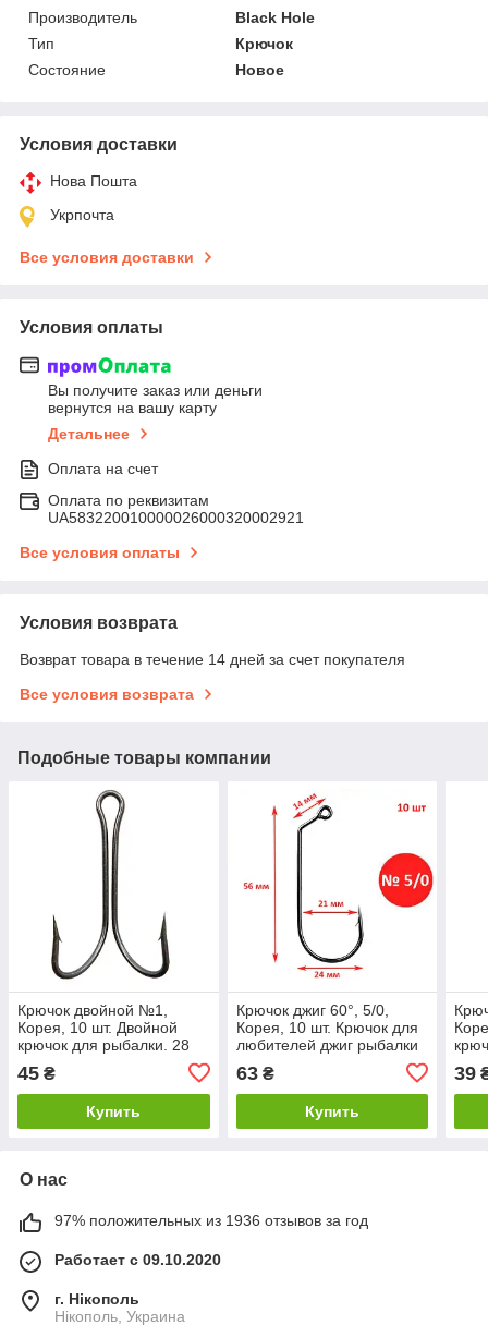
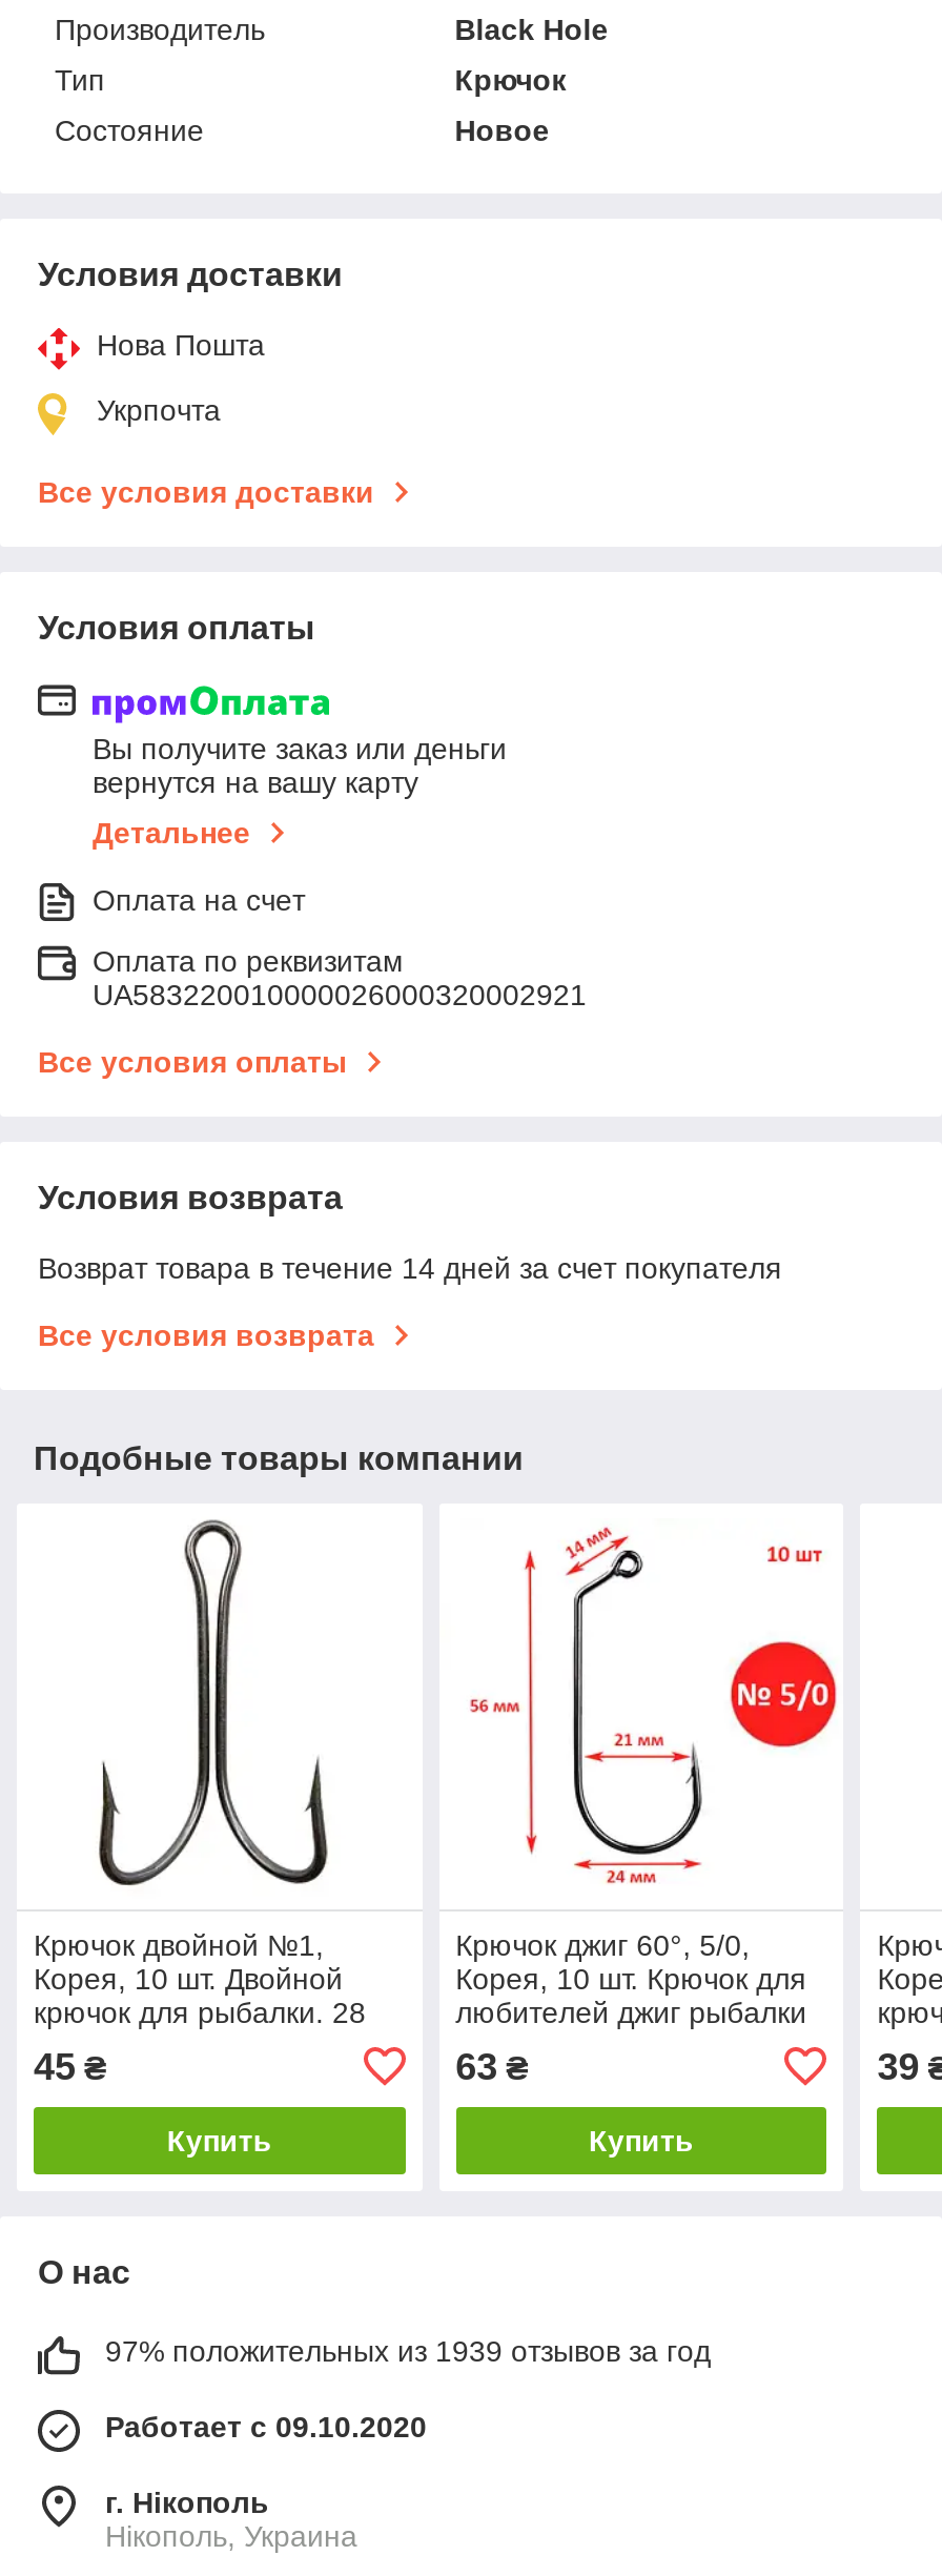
[54,1211,368,1229] 97% положительных из 1936 отзывов за год -> [105,2334,711,2367] 97% положительных из 1939 отзывов за год

